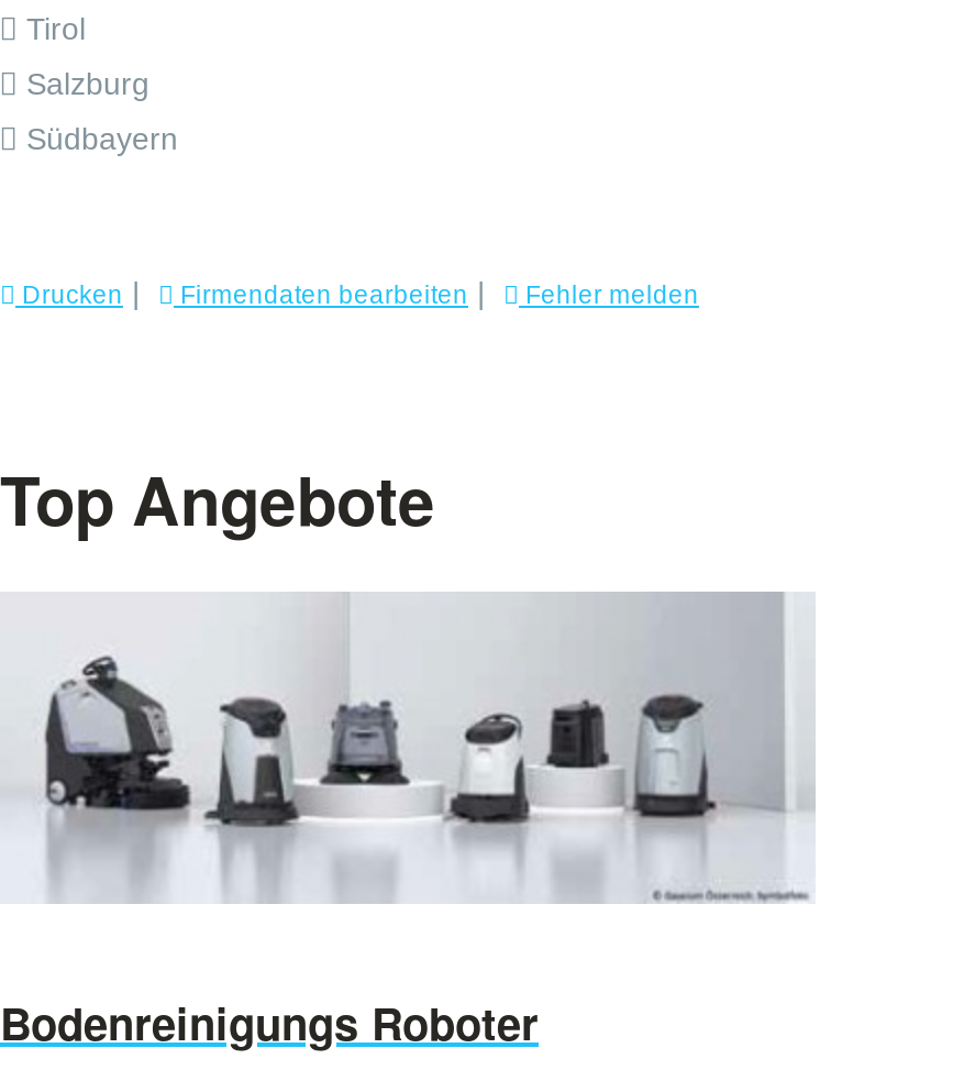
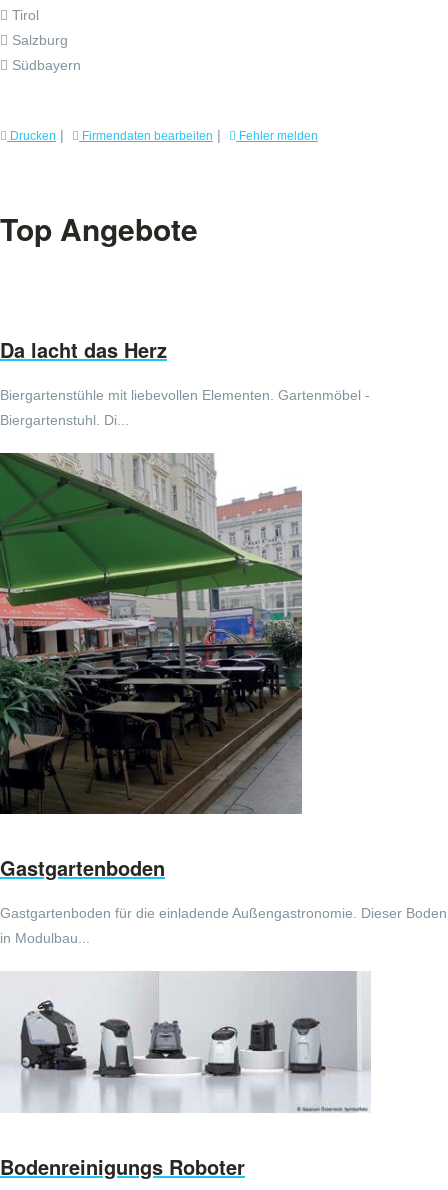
none -> [0,335,370,428] Da lacht das Herz | Biergartenstühle mit liebevollen Elementen. Gartenmöbel - | Biergartenstuhl. Di...
none -> [0,452,447,946] [image] | Gastgartenboden | Gastgartenboden für die einladende Außengastronomie. Dieser Boden | in Modulbau...

